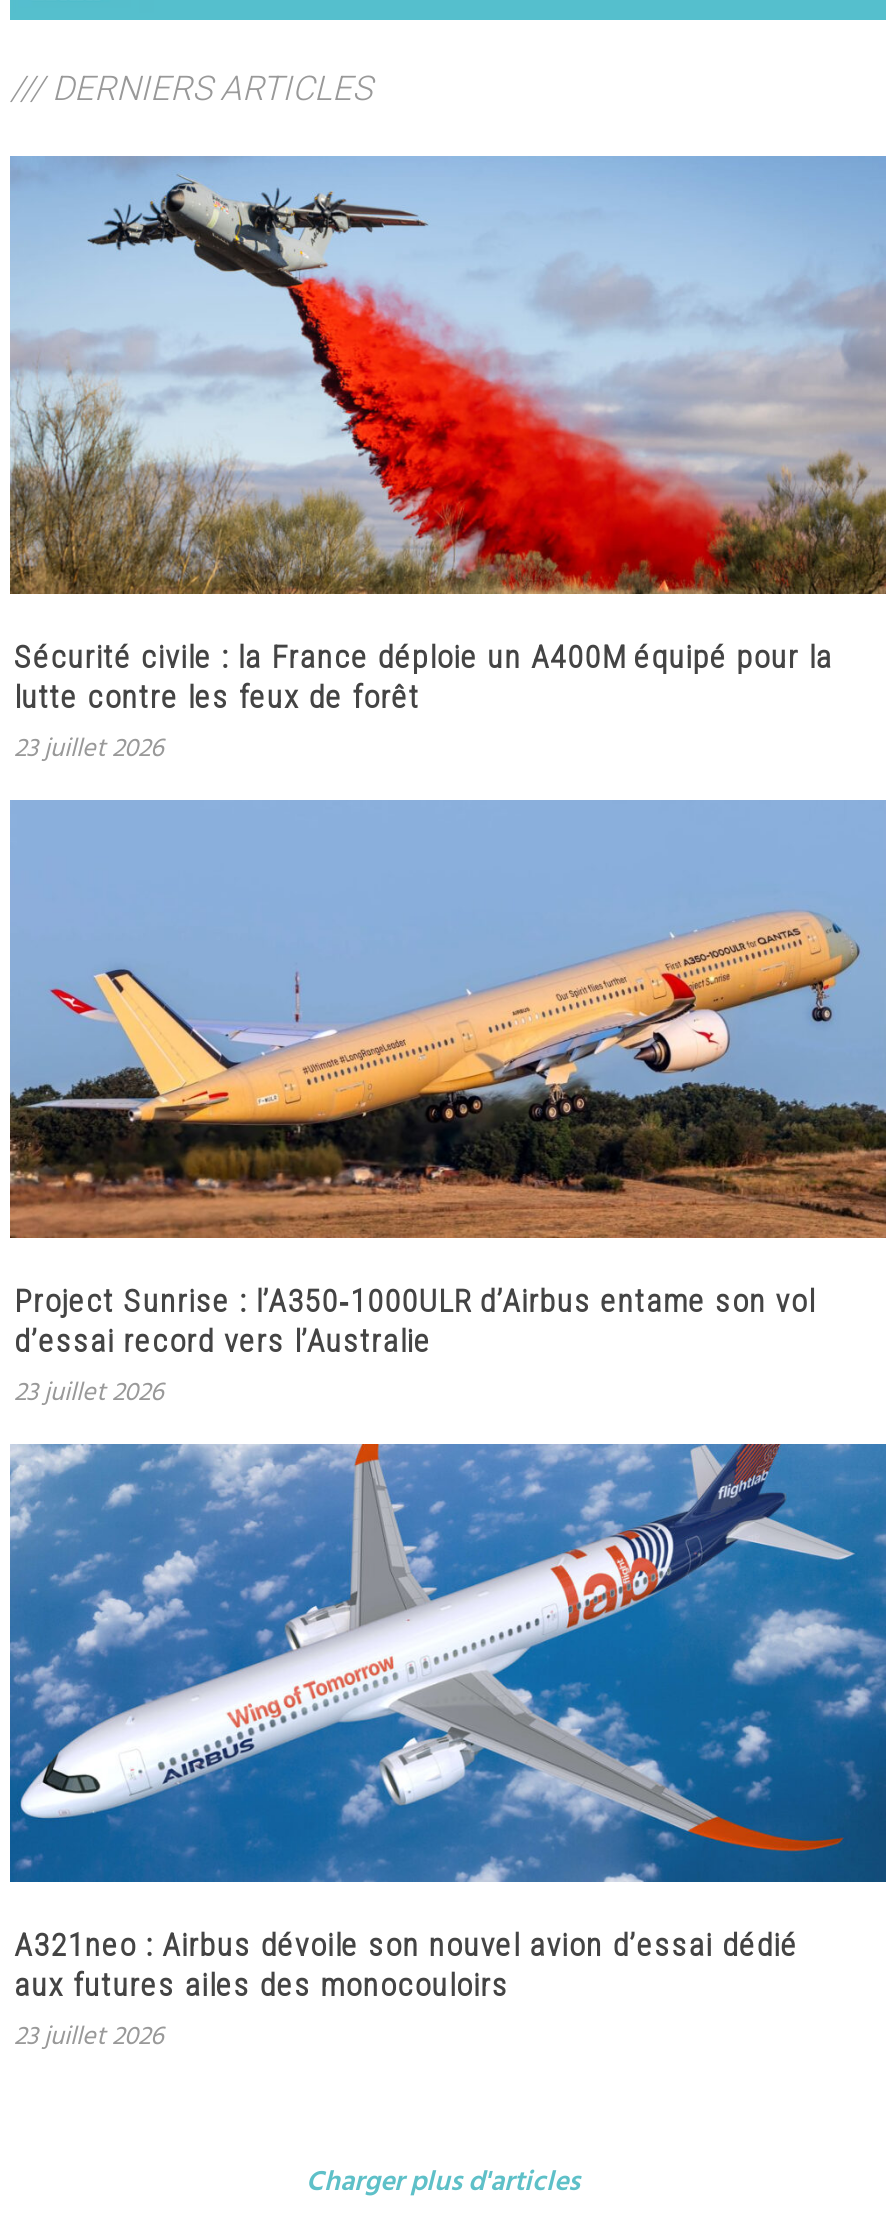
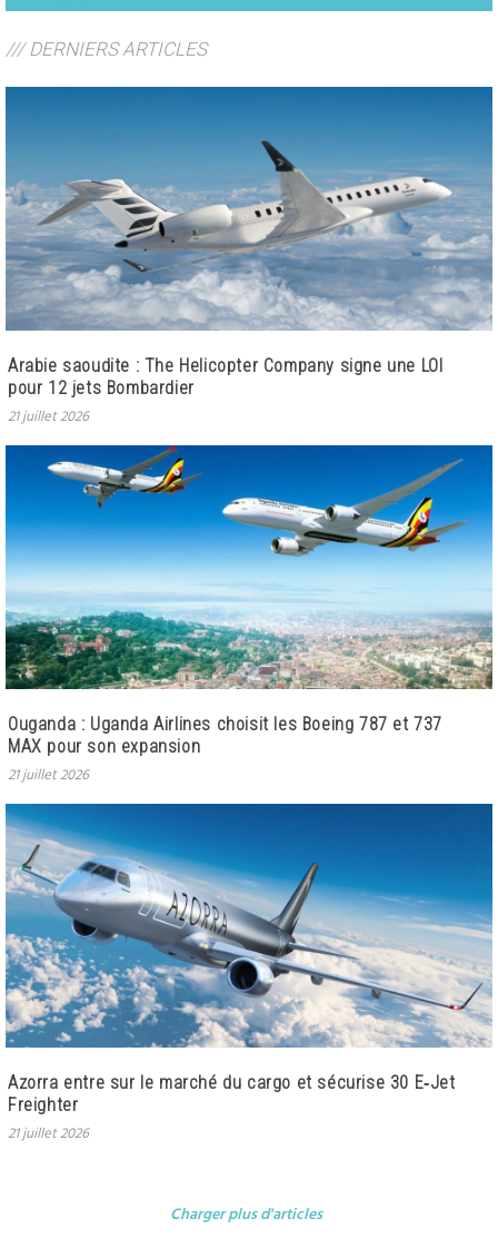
[8,158,888,770] [image] | Sécurité civile : la France déploie un A400M équipé pour la | lutte contre les feux de forêt | 23 juillet 2026 -> [4,87,494,428] [image] | Arabie saoudite : The Helicopter Company signe une LOI | pour 12 jets Bombardier | 21 juillet 2026
[8,800,888,1414] [image] | Project Sunrise : l’A350‑1000ULR d’Airbus entame son vol | d’essai record vers l’Australie | 23 juillet 2026 -> [4,444,494,787] [image] | Ouganda : Uganda Airlines choisit les Boeing 787 et 737 | MAX pour son expansion | 21 juillet 2026
[8,1442,888,2058] [image] | A321neo : Airbus dévoile son nouvel avion d’essai dédié | aux futures ailes des monocouloirs | 23 juillet 2026 -> [4,803,492,1145] [image] | Azorra entre sur le marché du cargo et sécurise 30 E‑Jet | Freighter | 21 juillet 2026

